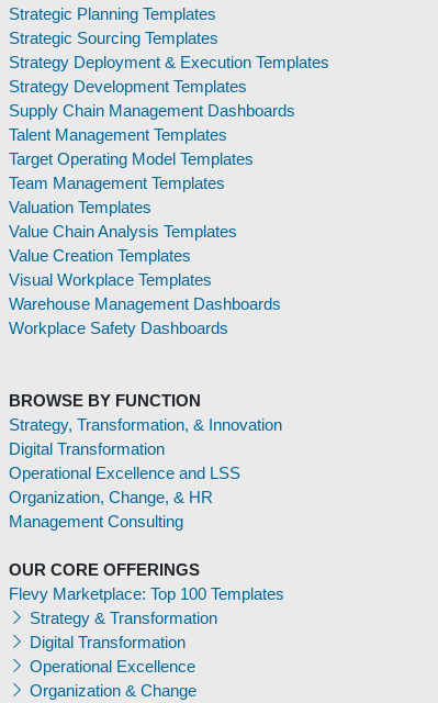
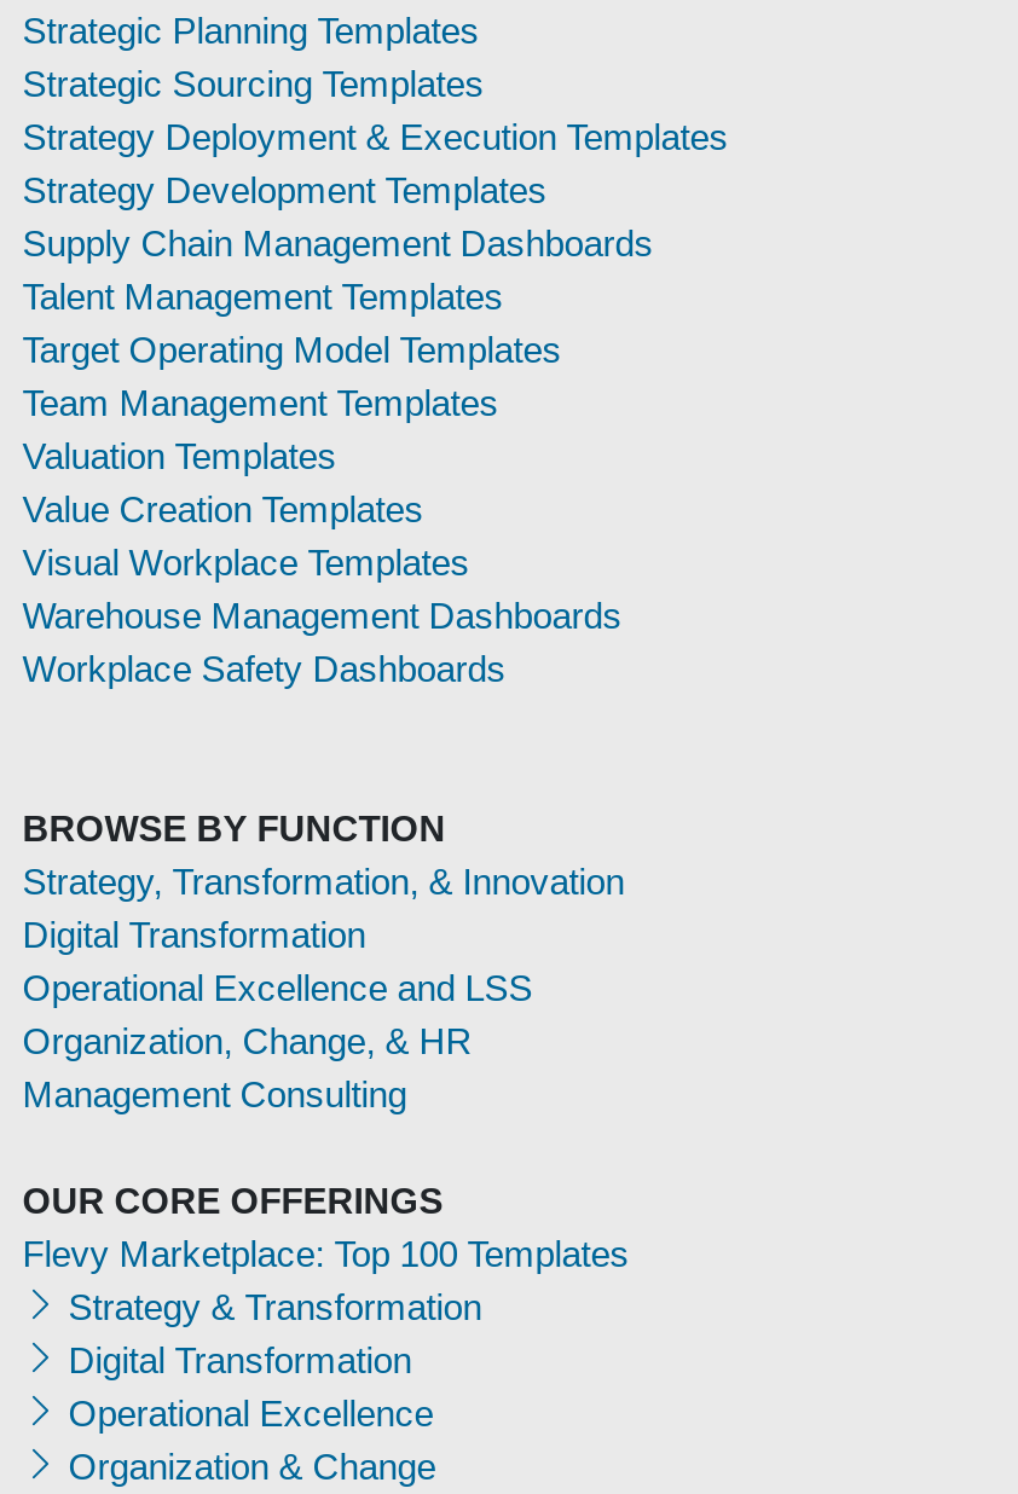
[9,221,237,240] Value Chain Analysis Templates -> none

